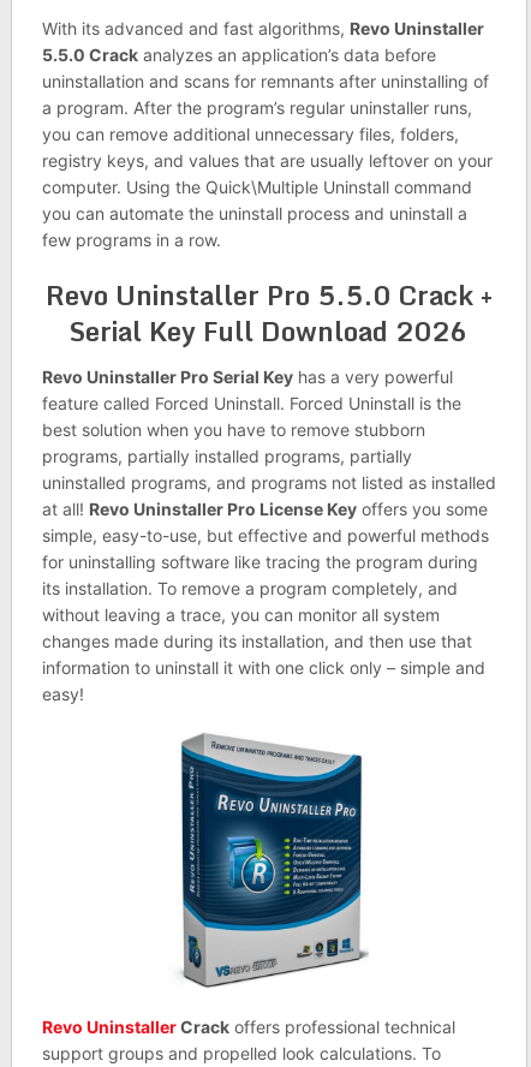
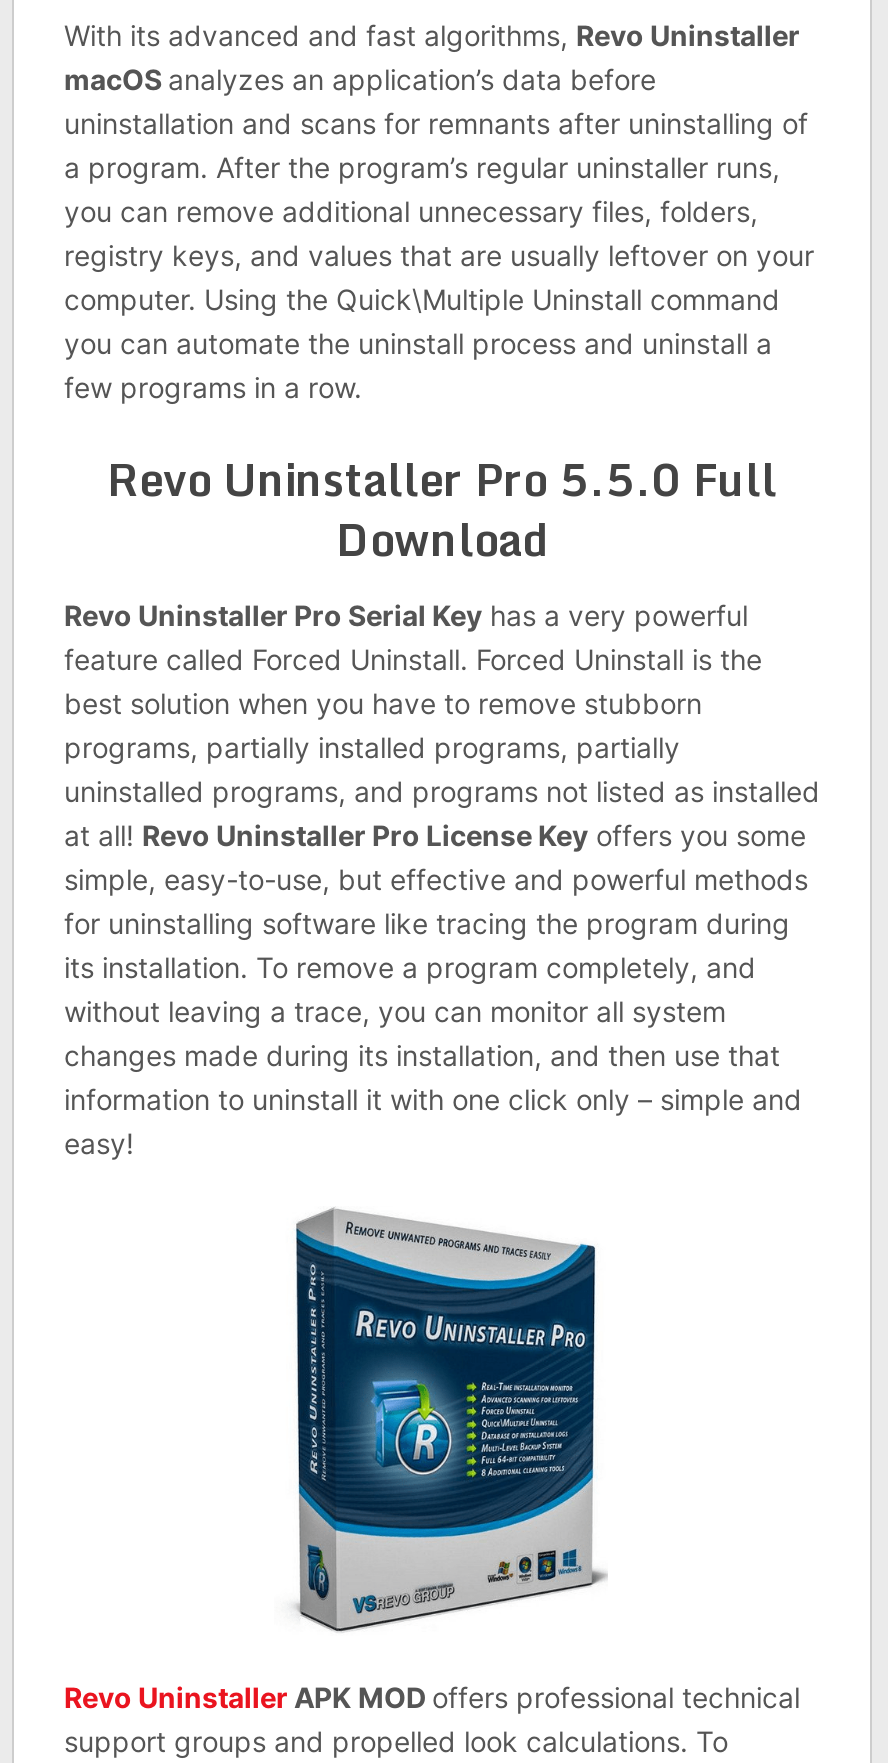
[42,44,436,65] 5.5.0 Crack analyzes an application’s data before -> [64,62,656,96] macOS analyzes an application’s data before
[46,274,493,352] Revo Uninstaller Pro 5.5.0 Crack + | Serial Key Full Download 2026 -> [107,444,777,574] Revo Uninstaller Pro 5.5.0 Full | Download
[42,1017,455,1037] Revo Uninstaller Crack offers professional technical -> [64,1679,800,1713] Revo Uninstaller APK MOD offers professional technical

